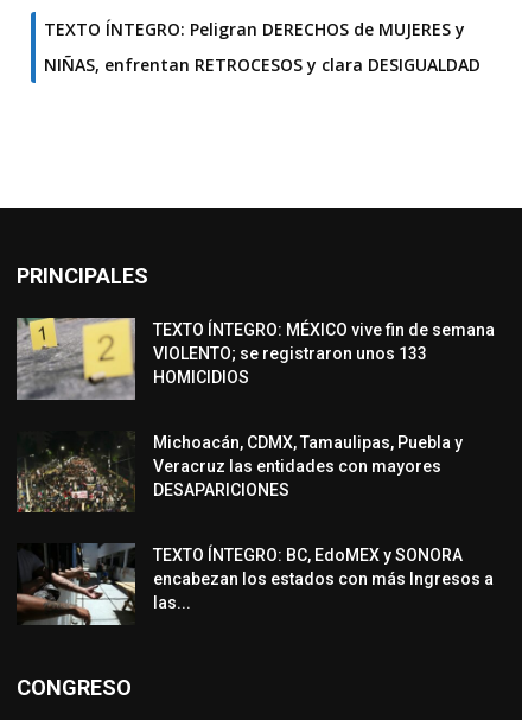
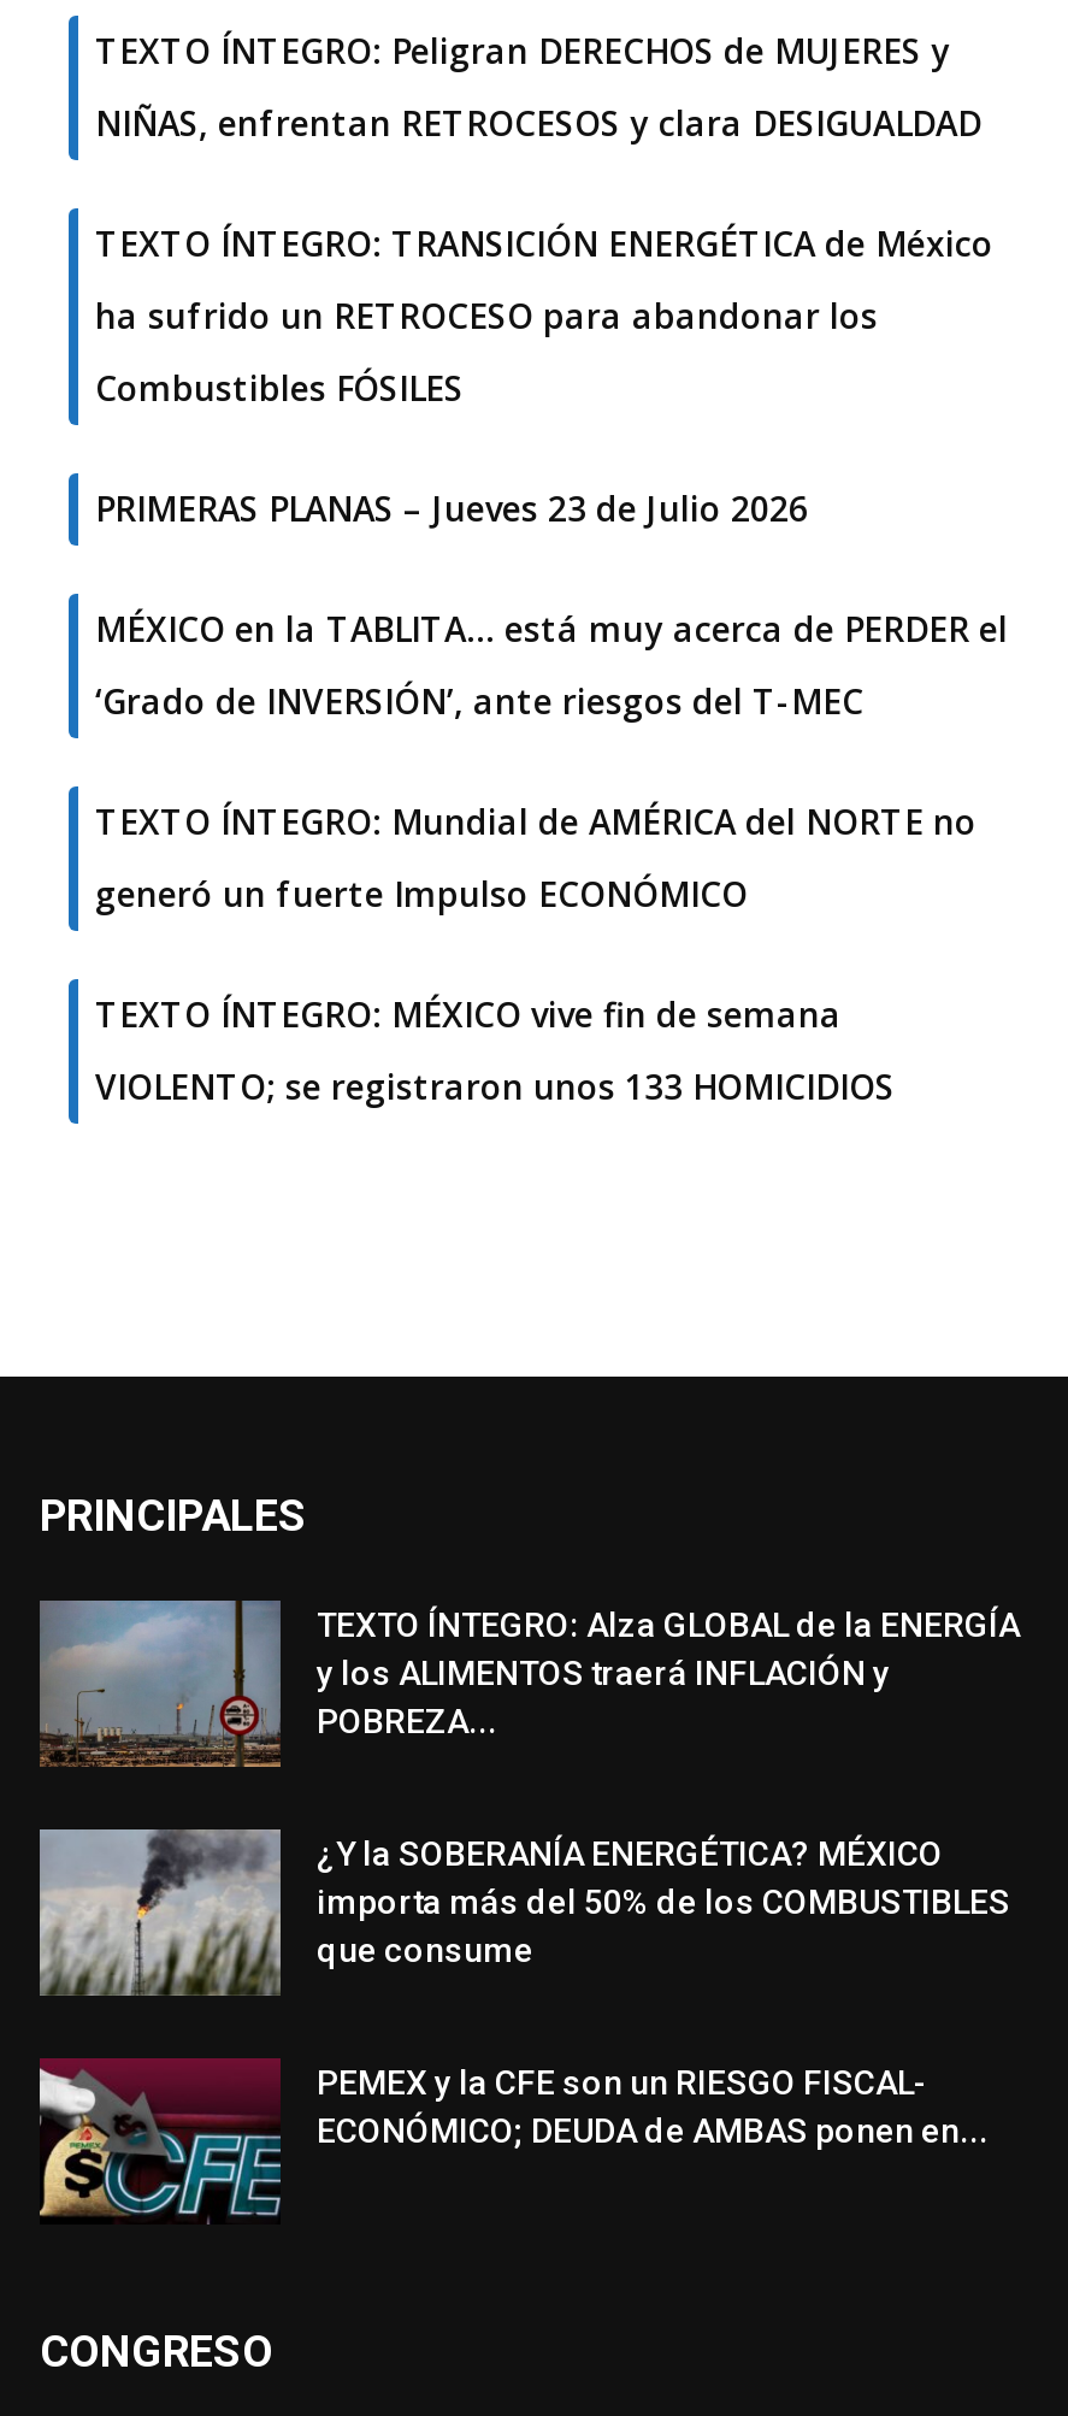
none -> [95,220,1008,1109] TEXTO ÍNTEGRO: TRANSICIÓN ENERGÉTICA de México | ha sufrido un RETROCESO para abandonar los | Combustibles FÓSILES | PRIMERAS PLANAS – Jueves 23 de Julio 2026 | MÉXICO en la TABLITA… está muy acerca de PERDER el | ‘Grado de INVERSIÓN’, ante riesgos del T-MEC | TEXTO ÍNTEGRO: Mundial de AMÉRICA del NORTE no | generó un fuerte Impulso ECONÓMICO | VIOLENTO; se registraron unos 133 HOMICIDIOS
[17,317,427,401] [image] | VIOLENTO; se registraron unos 133 | HOMICIDIOS -> [40,1598,1020,1769] [image] | TEXTO ÍNTEGRO: Alza GLOBAL de la ENERGÍA | y los ALIMENTOS traerá INFLACIÓN y | POBREZA...
moved [153,320,495,339] -> [95,991,842,1037]: TEXTO ÍNTEGRO: MÉXICO vive fin de semana
[17,431,463,512] [image] | Michoacán, CDMX, Tamaulipas, Puebla y | Veracruz las entidades con mayores | DESAPARICIONES -> [37,1827,1010,1996] [image] | ¿Y la SOBERANÍA ENERGÉTICA? MÉXICO | importa más del 50% de los COMBUSTIBLES | que consume
[15,543,494,626] [image] | TEXTO ÍNTEGRO: BC, EdoMEX y SONORA | encabezan los estados con más Ingresos a | las... -> [37,2056,989,2225] [image] | PEMEX y la CFE son un RIESGO FISCAL- | ECONÓMICO; DEUDA de AMBAS ponen en...

